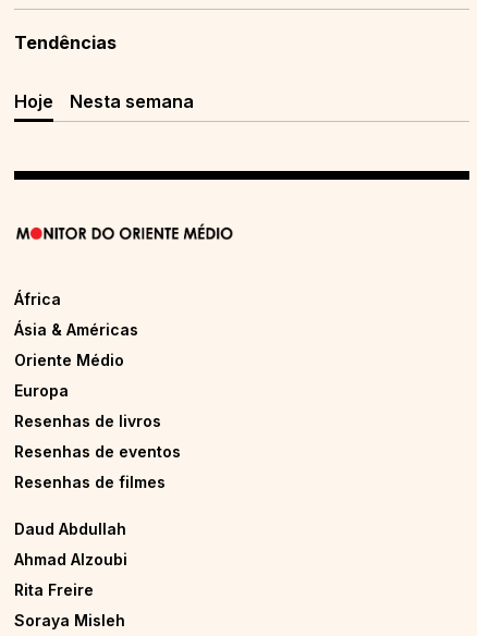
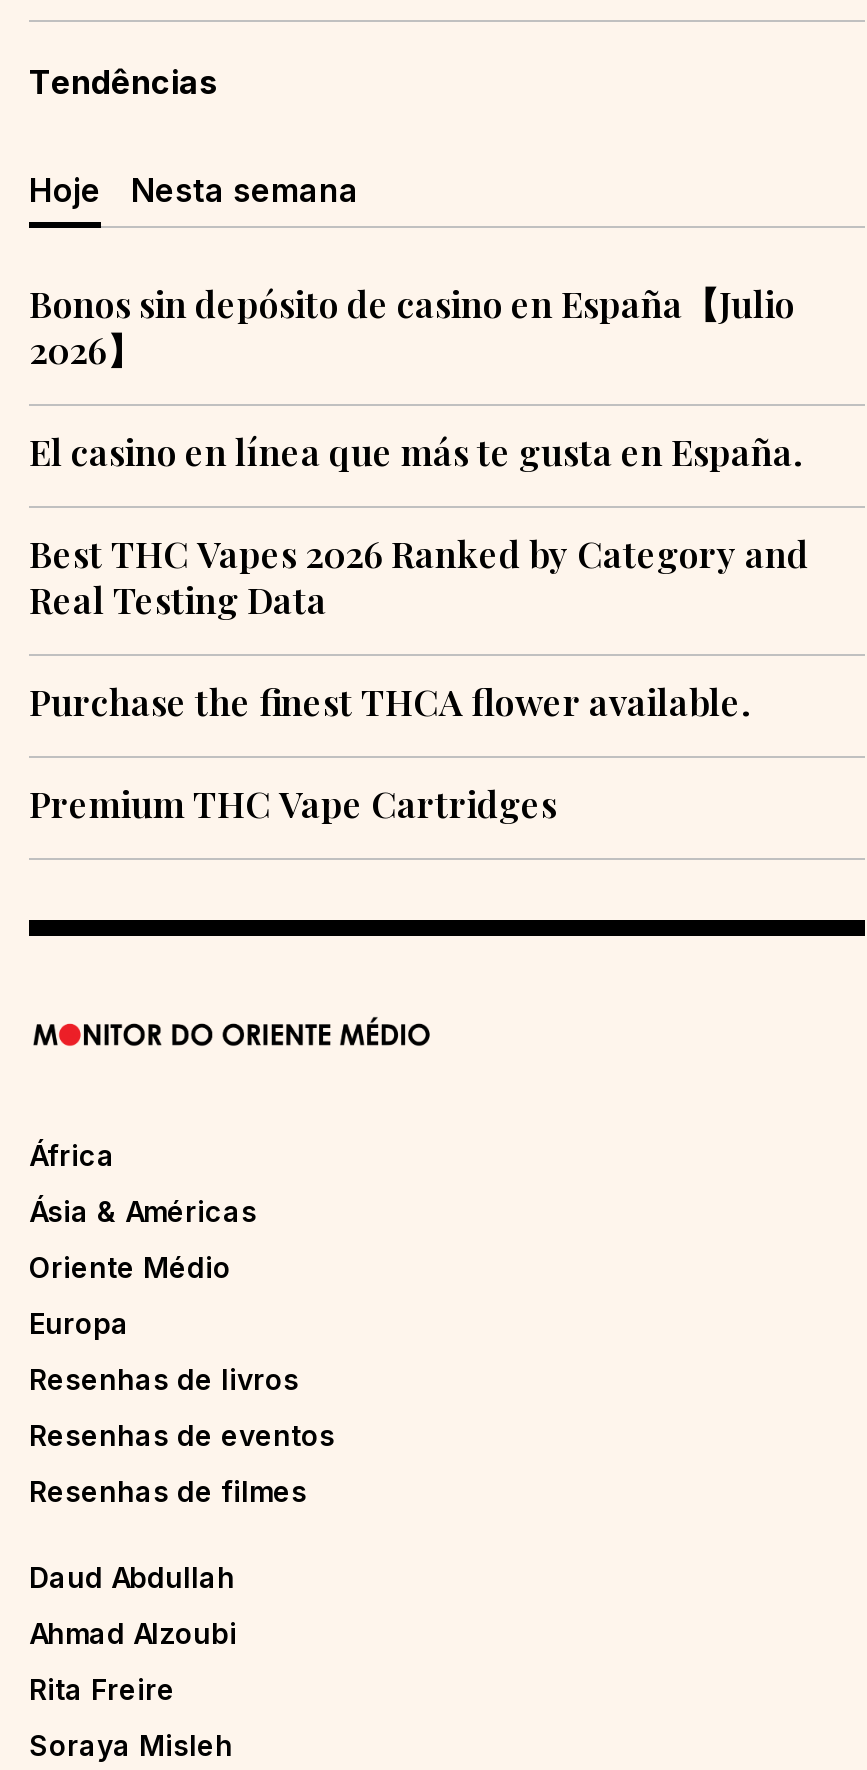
none -> [29,280,809,828] Bonos sin depósito de casino en España【Julio | 2026】 | El casino en línea que más te gusta en España. | Best THC Vapes 2026 Ranked by Category and | Real Testing Data | Purchase the finest THCA flower available. | Premium THC Vape Cartridges

